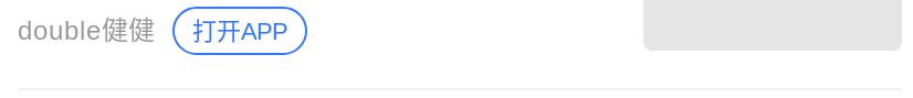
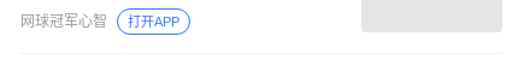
[18,16,155,47] double健健 -> [20,13,107,30] 网球冠军心智

